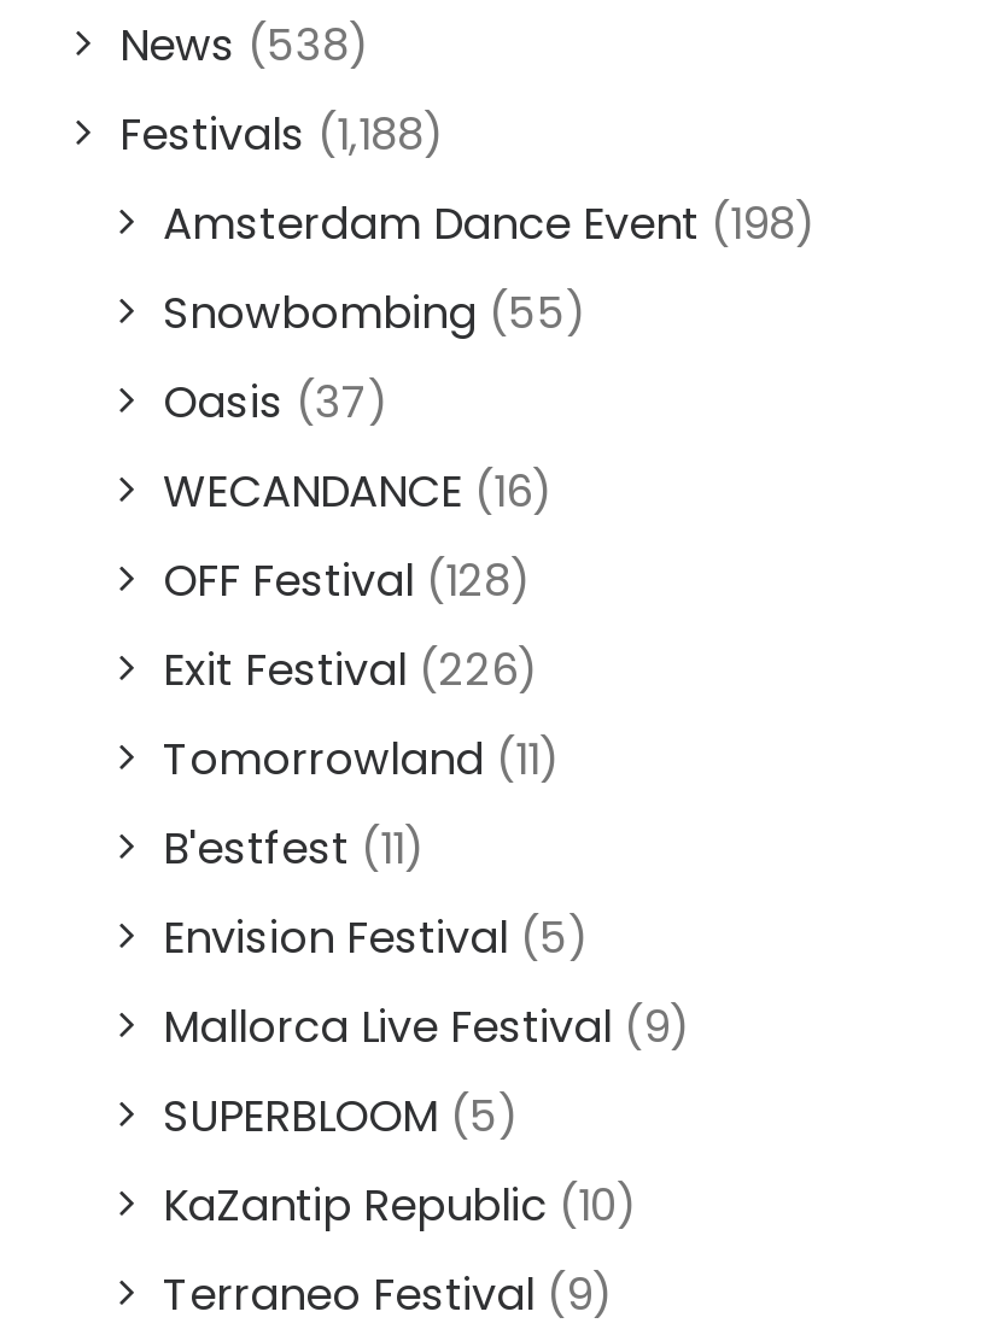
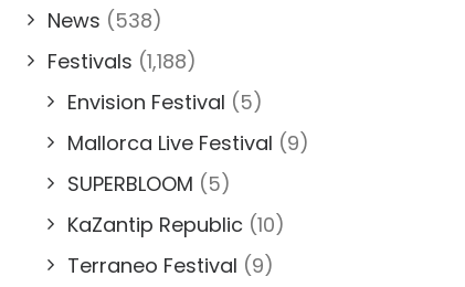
[163,193,817,878] Amsterdam Dance Event (198) | Snowbombing (55) | Oasis (37) | WECANDANCE (16) | OFF Festival (128) | Exit Festival (226) | Tomorrowland (11) | B'estfest (11) -> none

